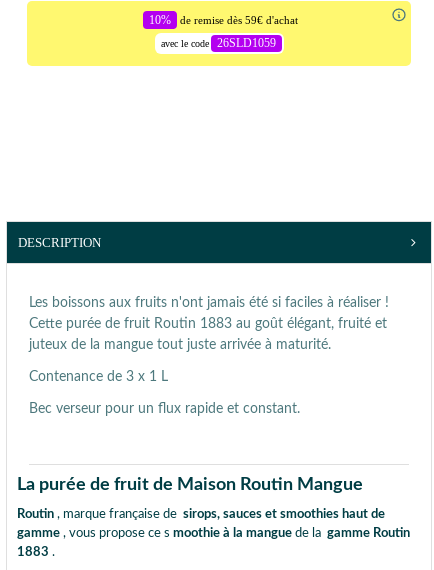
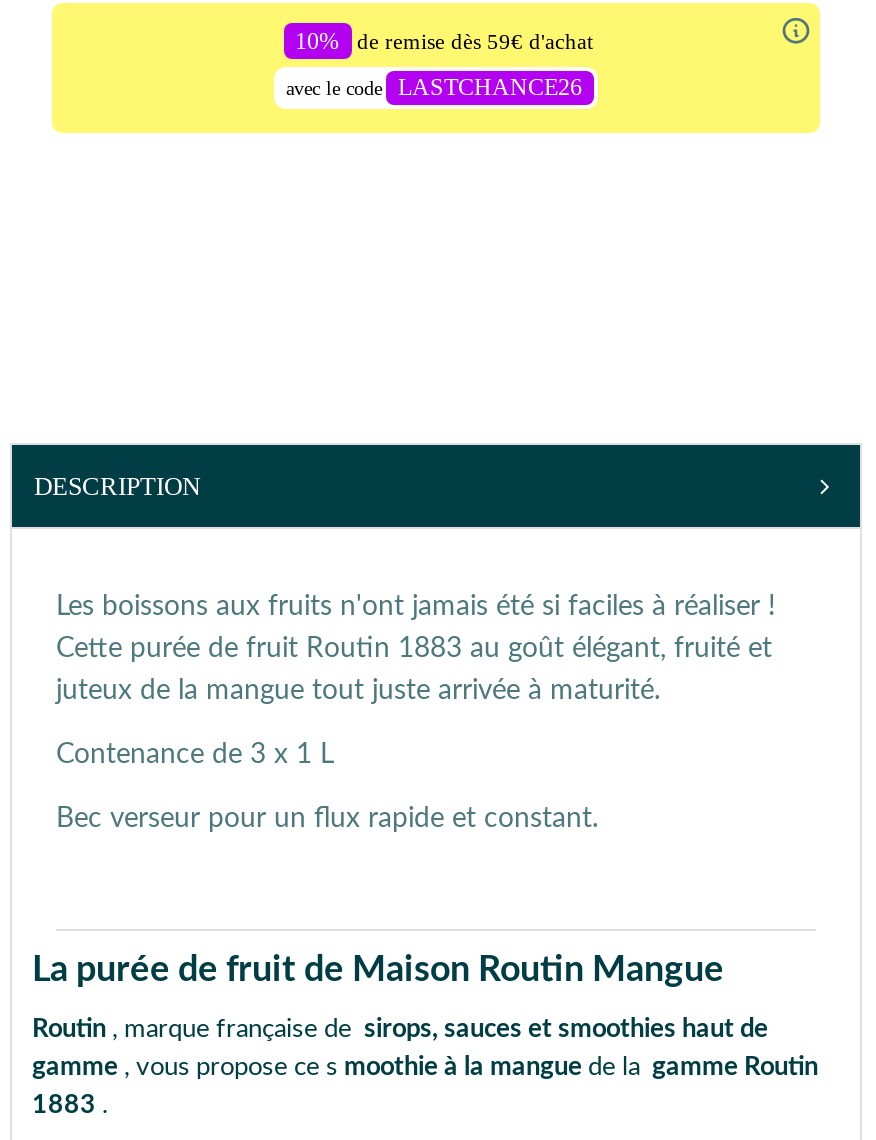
[160,36,275,50] avec le code 26SLD1059 -> [286,74,582,102] avec le code LASTCHANCE26

